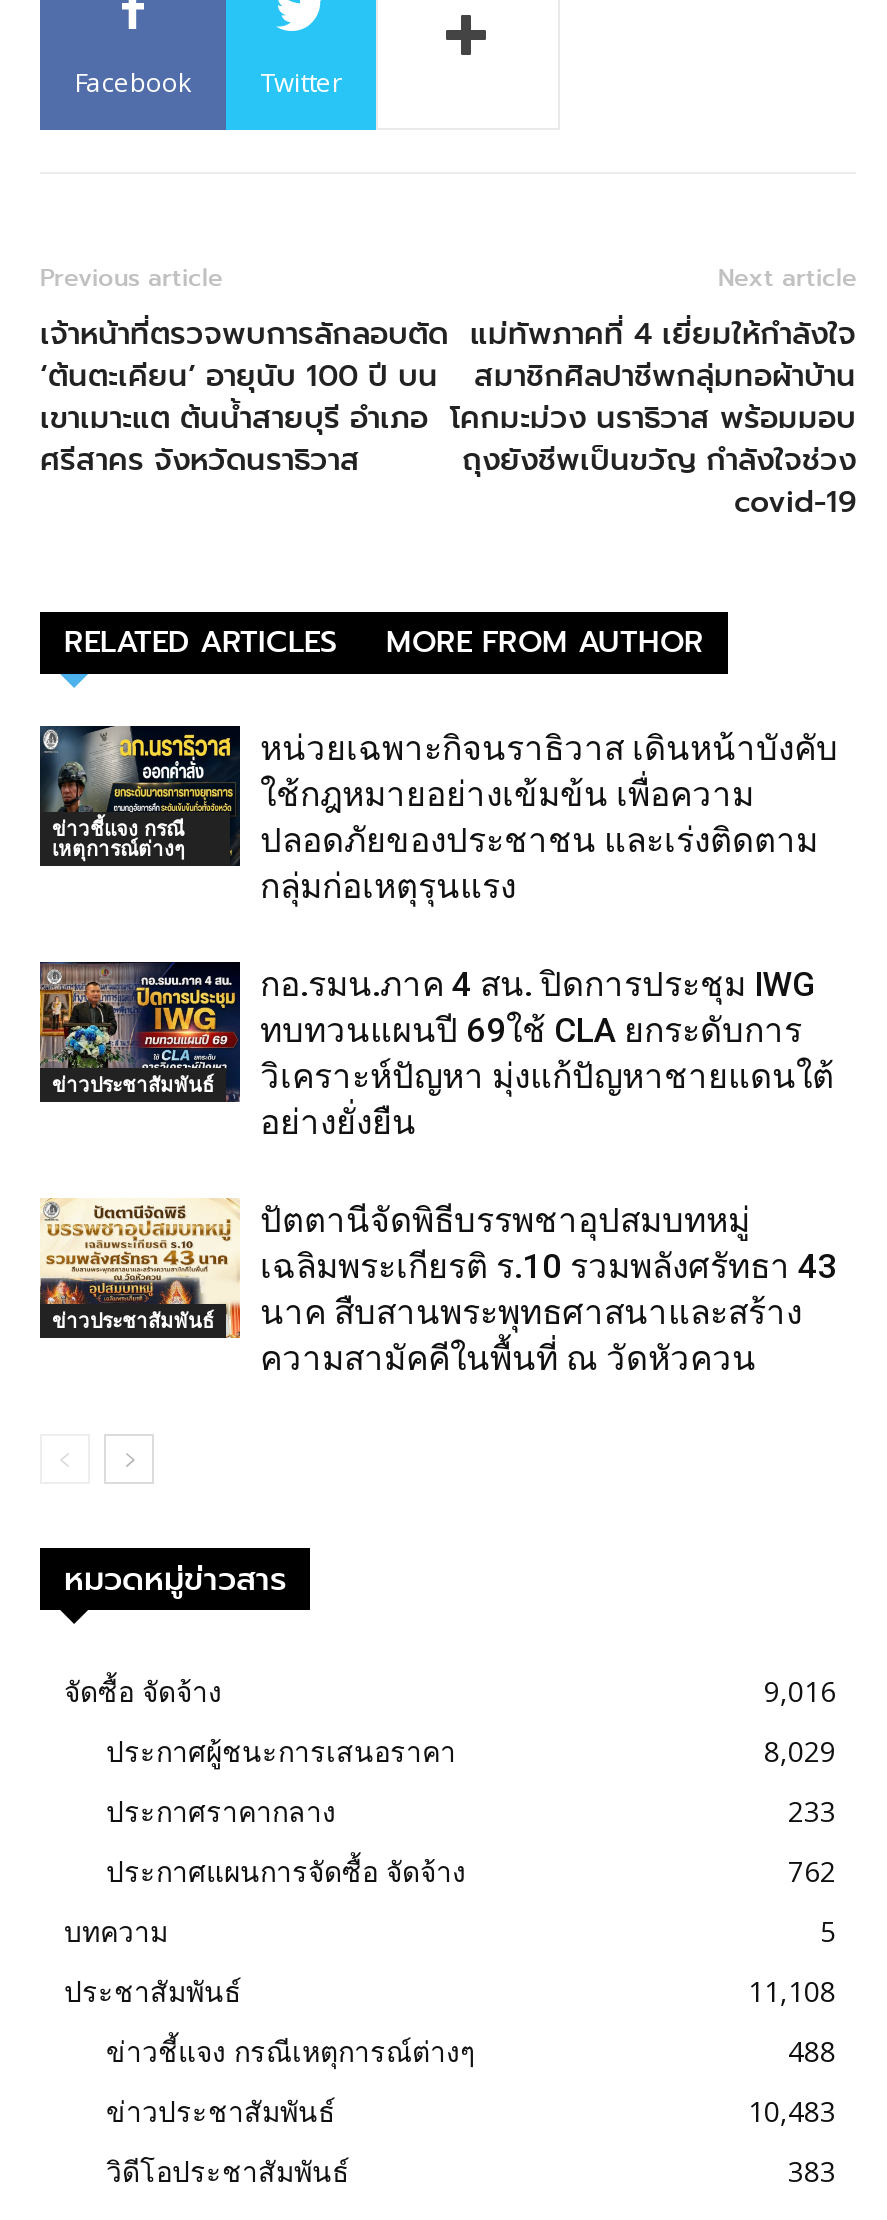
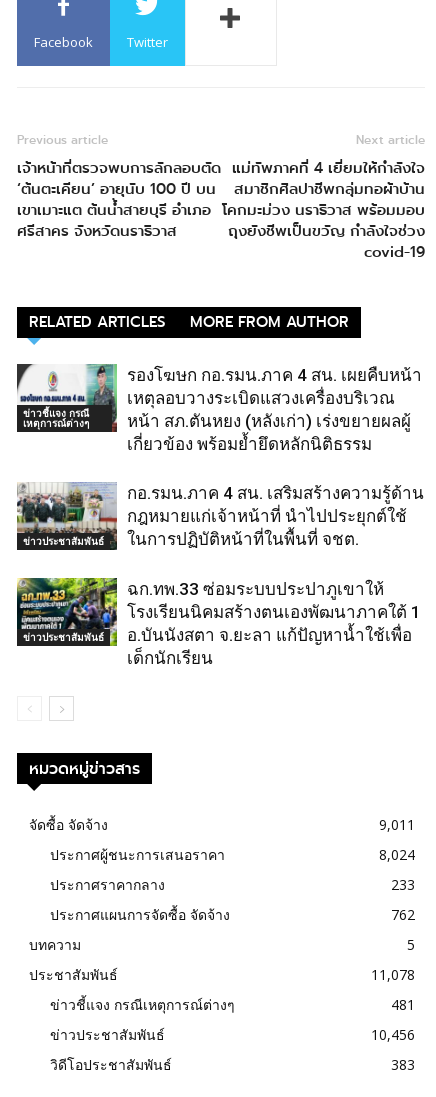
[38,724,838,907] [image] | หน่วยเฉพาะกิจนราธิวาส เดินหน้าบังคับ | ใช้กฎหมายอย่างเข้มข้น เพื่อความ | ปลอดภัยของประชาชน และเร่งติดตาม | กลุ่มก่อเหตุรุนแรง -> [17,363,422,454] [image] | รองโฆษก กอ.รมน.ภาค 4 สน. เผยคืบหน้า | เหตุลอบวางระเบิดแสวงเครื่องบริเวณ | หน้า สภ.ตันหยง (หลังเก่า) เร่งขยายผลผู้ | เกี่ยวข้อง พร้อมย้ำยึดหลักนิติธรรม
[38,960,834,1143] [image] | กอ.รมน.ภาค 4 สน. ปิดการประชุม IWG | ทบทวนแผนปี 69ใช้ CLA ยกระดับการ | วิเคราะห์ปัญหา มุ่งแก้ปัญหาชายแดนใต้ | อย่างยั่งยืน -> [16,480,424,549] [image] | กอ.รมน.ภาค 4 สน. เสริมสร้างความรู้ด้าน | กฎหมายแก่เจ้าหน้าที่ นำไปประยุกต์ใช้ | ในการปฏิบัติหน้าที่ในพื้นที่ จชต.
[40,1198,838,1379] [image] | ปัตตานีจัดพิธีบรรพชาอุปสมบทหมู่ | เฉลิมพระเกียรติ ร.10 รวมพลังศรัทธา 43 | นาค สืบสานพระพุทธศาสนาและสร้าง | ความสามัคคีในพื้นที่ ณ วัดหัวควน -> [16,577,421,668] [image] | ฉก.ทพ.33 ซ่อมระบบประปาภูเขาให้ | โรงเรียนนิคมสร้างตนเองพัฒนาภาคใต้ 1 | อ.บันนังสตา จ.ยะลา แก้ปัญหาน้ำใช้เพื่อ | เด็กนักเรียน
[764,1673,836,1711] 9,016 -> [379,815,415,834] 9,011
[764,1733,836,1771] 8,029 -> [379,845,415,864] 8,024
[748,1973,836,2011] 11,108 -> [371,965,415,984] 11,078
[788,2033,836,2071] 488 -> [391,995,415,1014] 481
[748,2093,836,2131] 10,483 -> [371,1025,415,1044] 10,456

